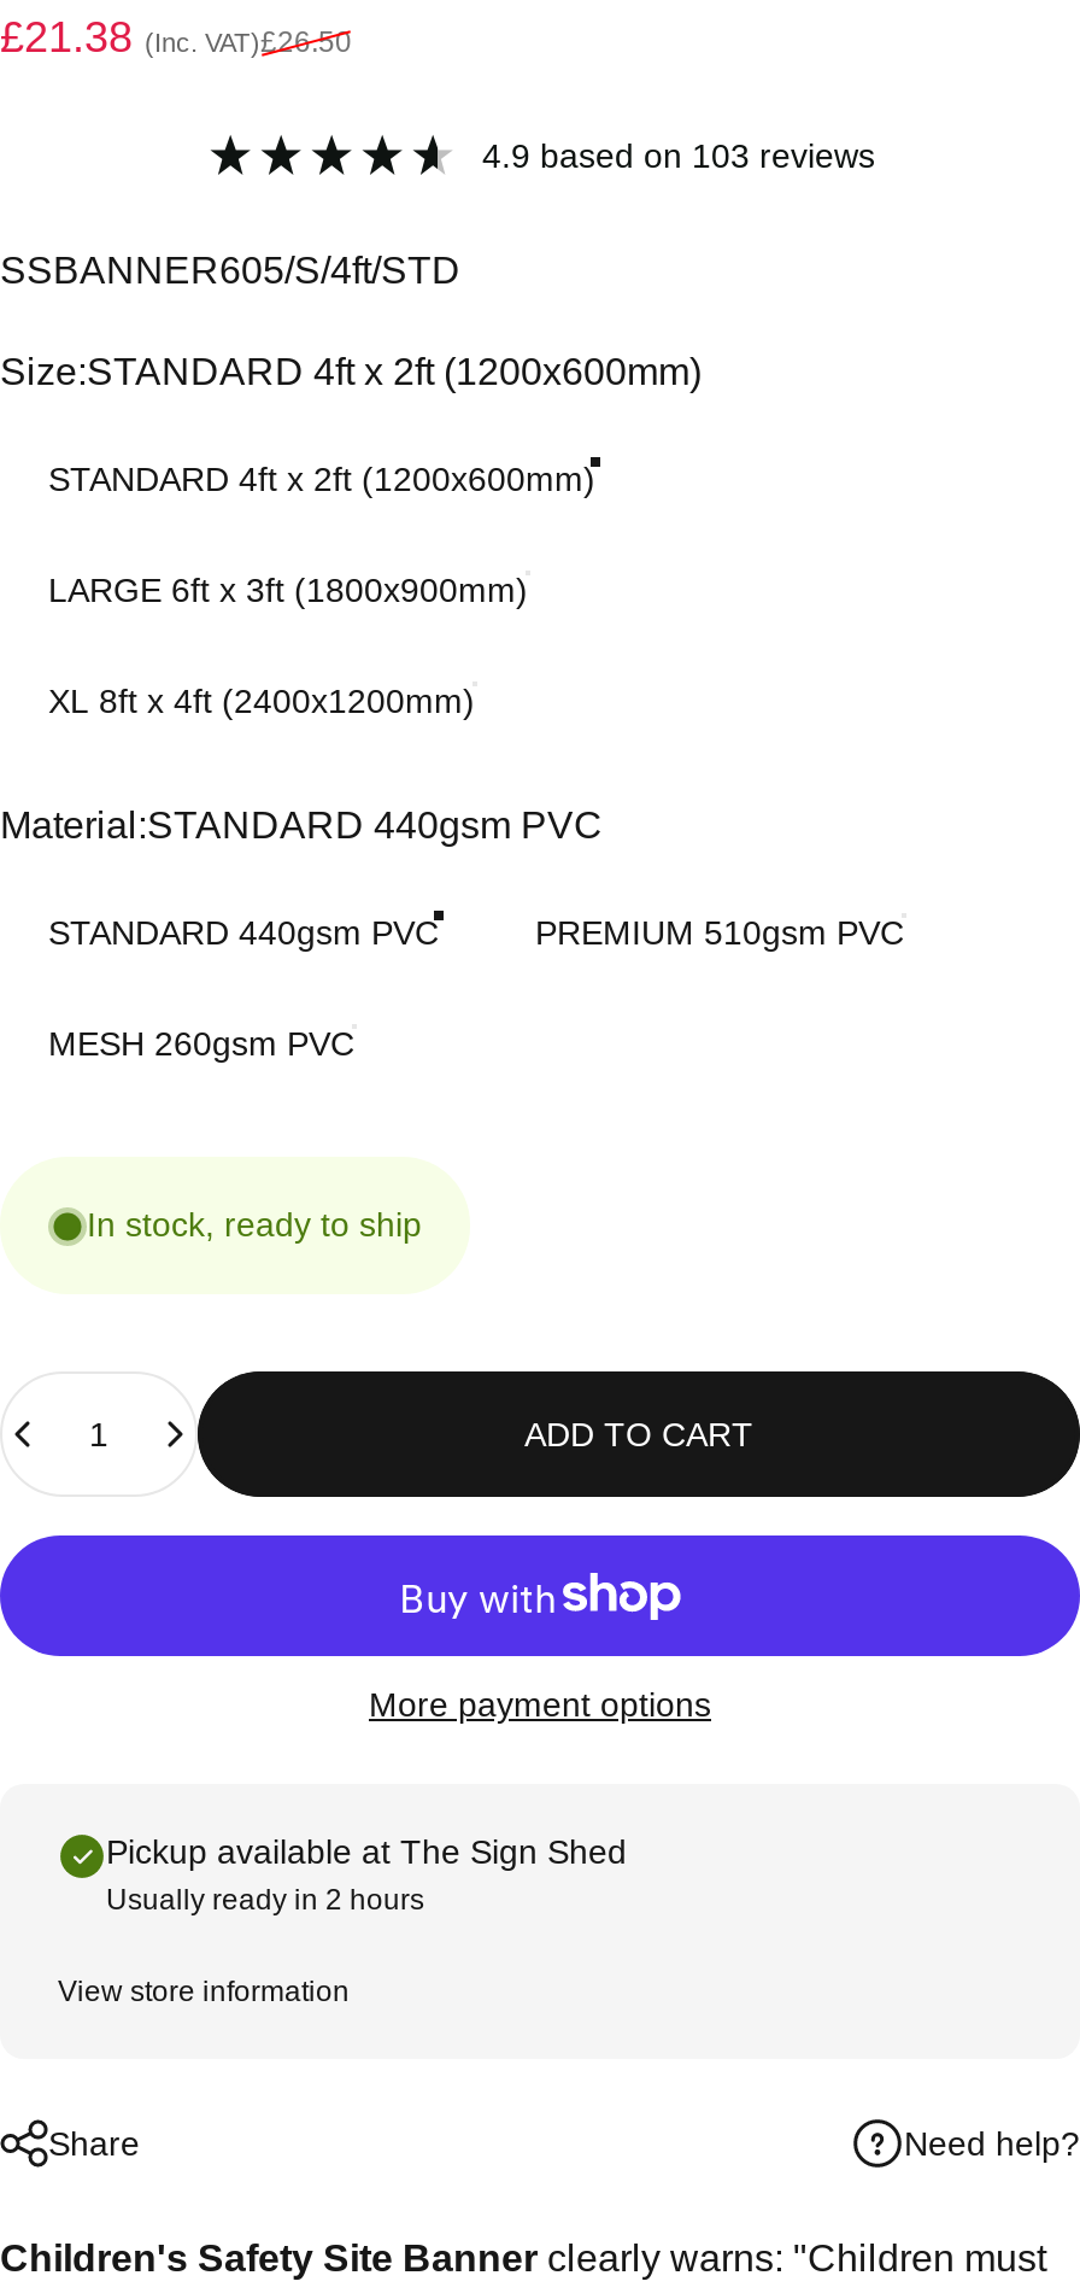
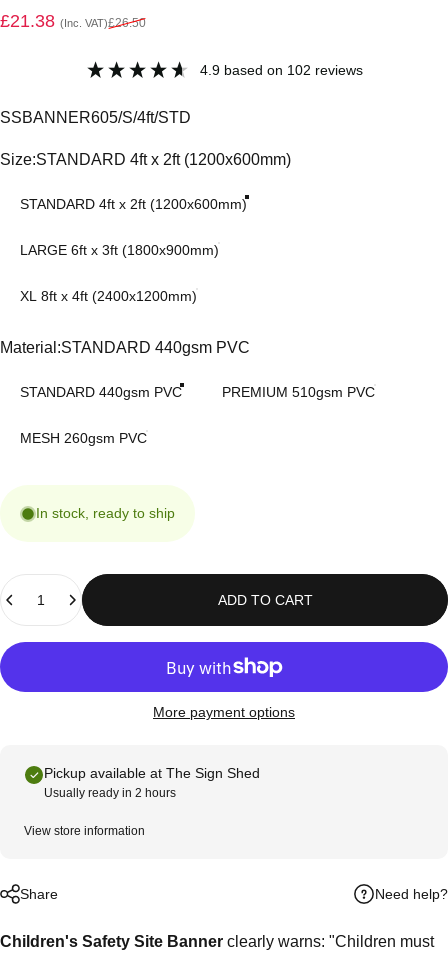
[482,137,875,175] 4.9 based on 103 reviews -> [200,62,363,78] 4.9 based on 102 reviews

